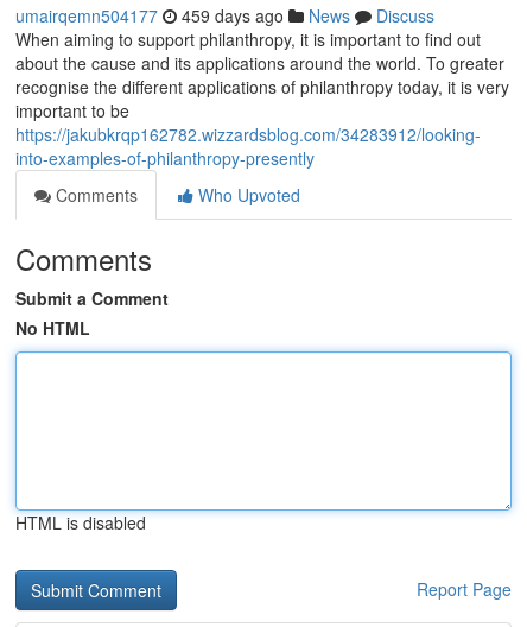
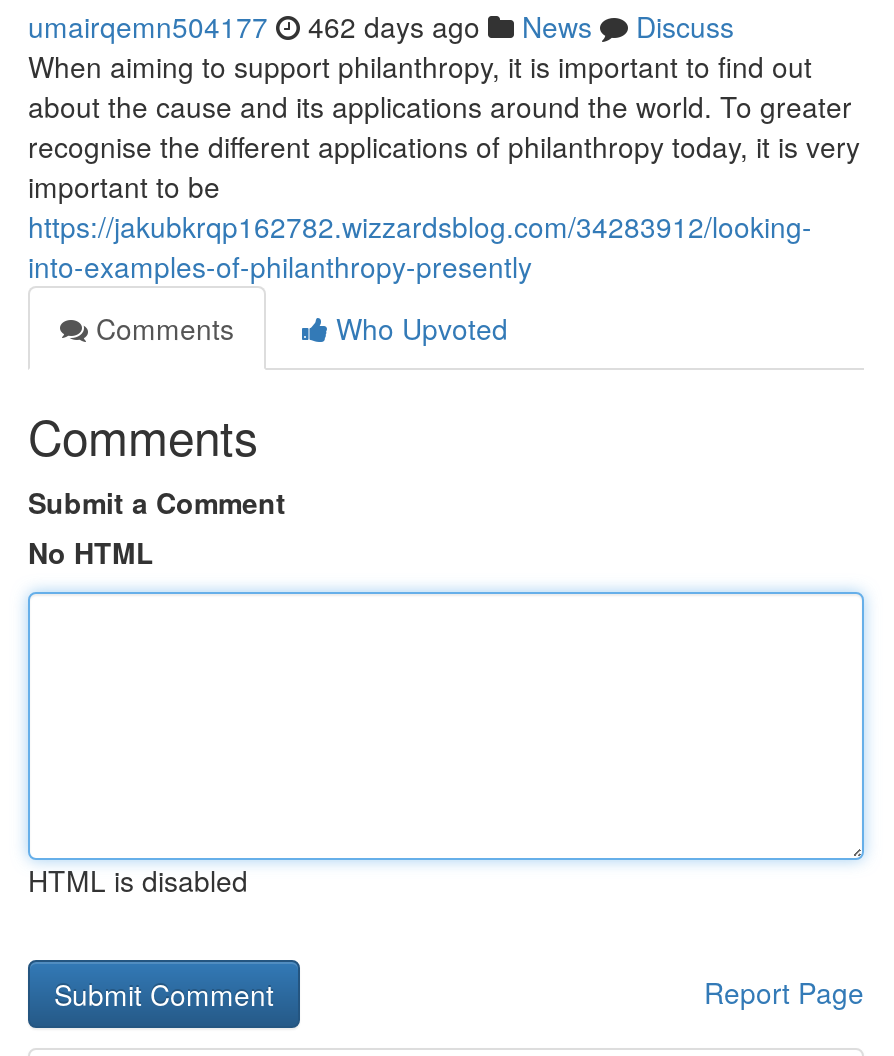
[15,4,434,27] umairqemn504177 459 days ago News Discuss -> [28,6,734,46] umairqemn504177 462 days ago News Discuss

